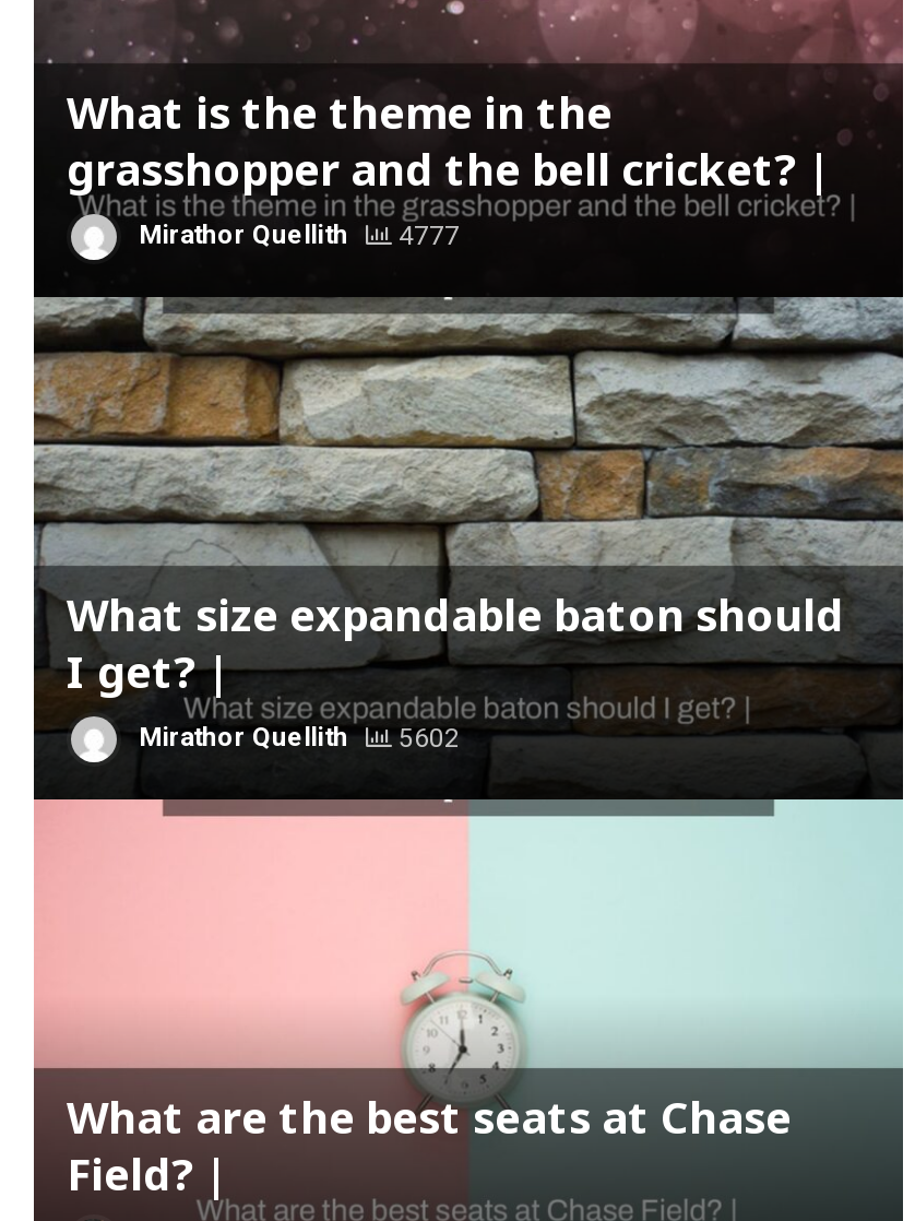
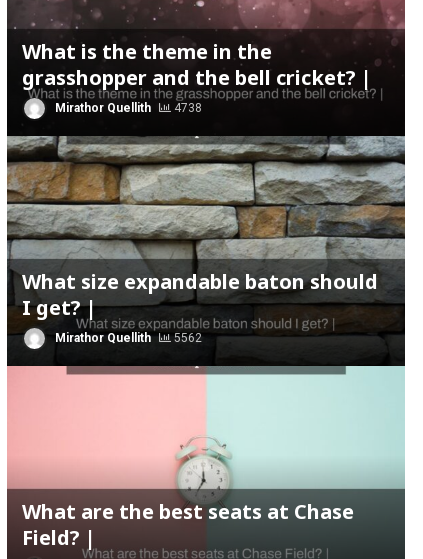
[132,220,460,251] Mirathor Quellith 4777 -> [52,101,202,115] Mirathor Quellith 4738
[132,722,460,753] Mirathor Quellith 5602 -> [52,331,202,345] Mirathor Quellith 5562

